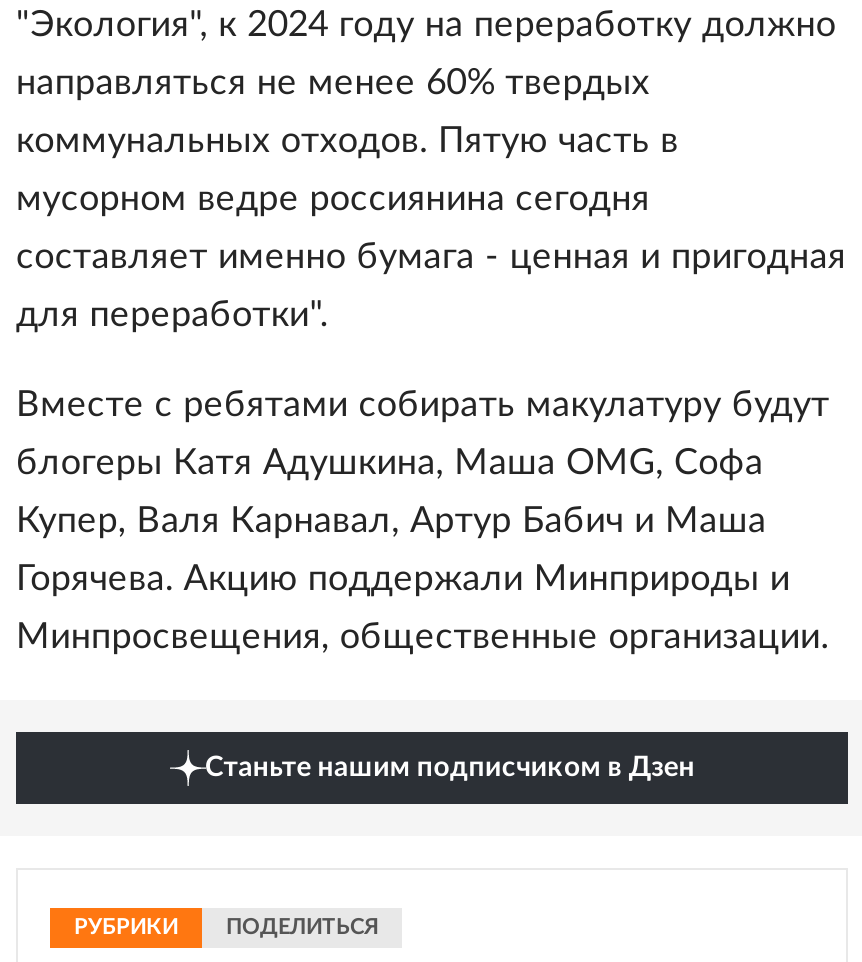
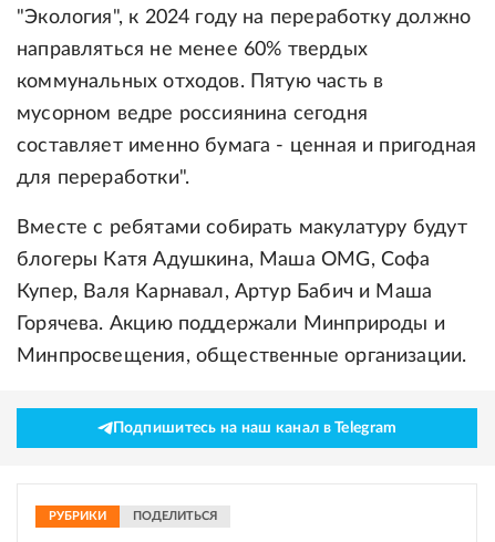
[205,754,695,782] Станьте нашим подписчиком в Дзен -> [113,420,397,436] Подпишитесь на наш канал в Telegram

